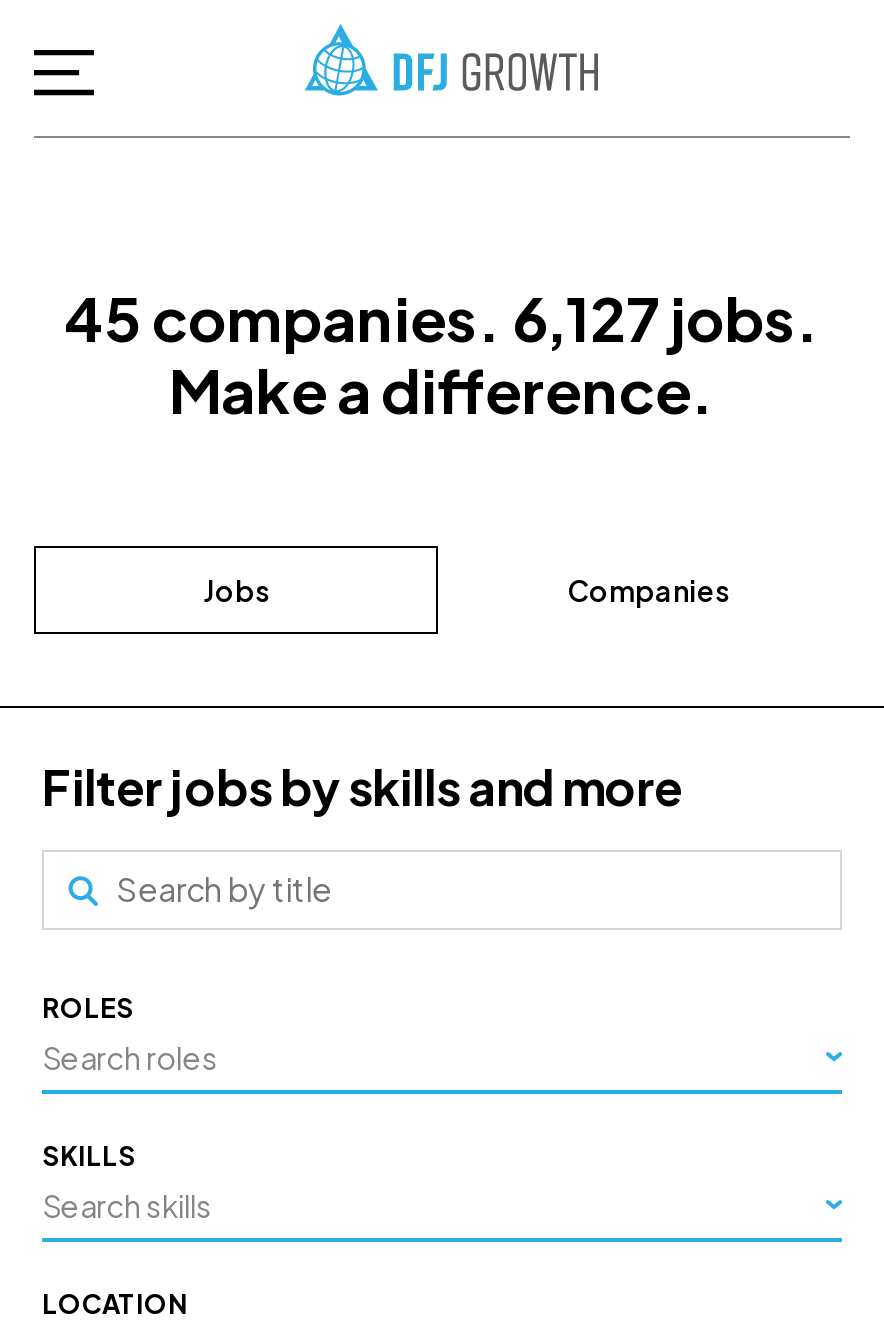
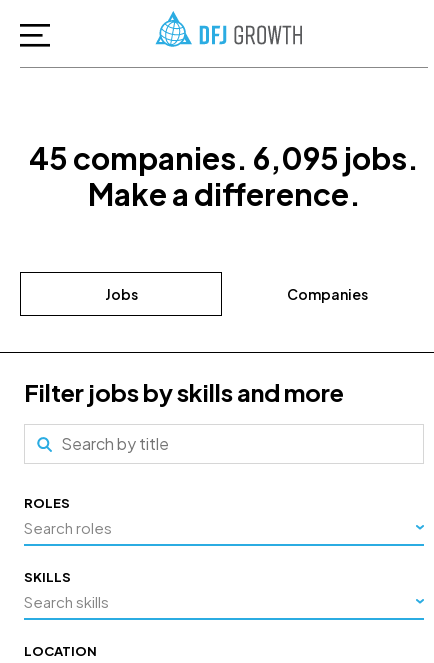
[64,280,820,356] 45 companies. 6,127 jobs. -> [29,139,419,177] 45 companies. 6,095 jobs.

